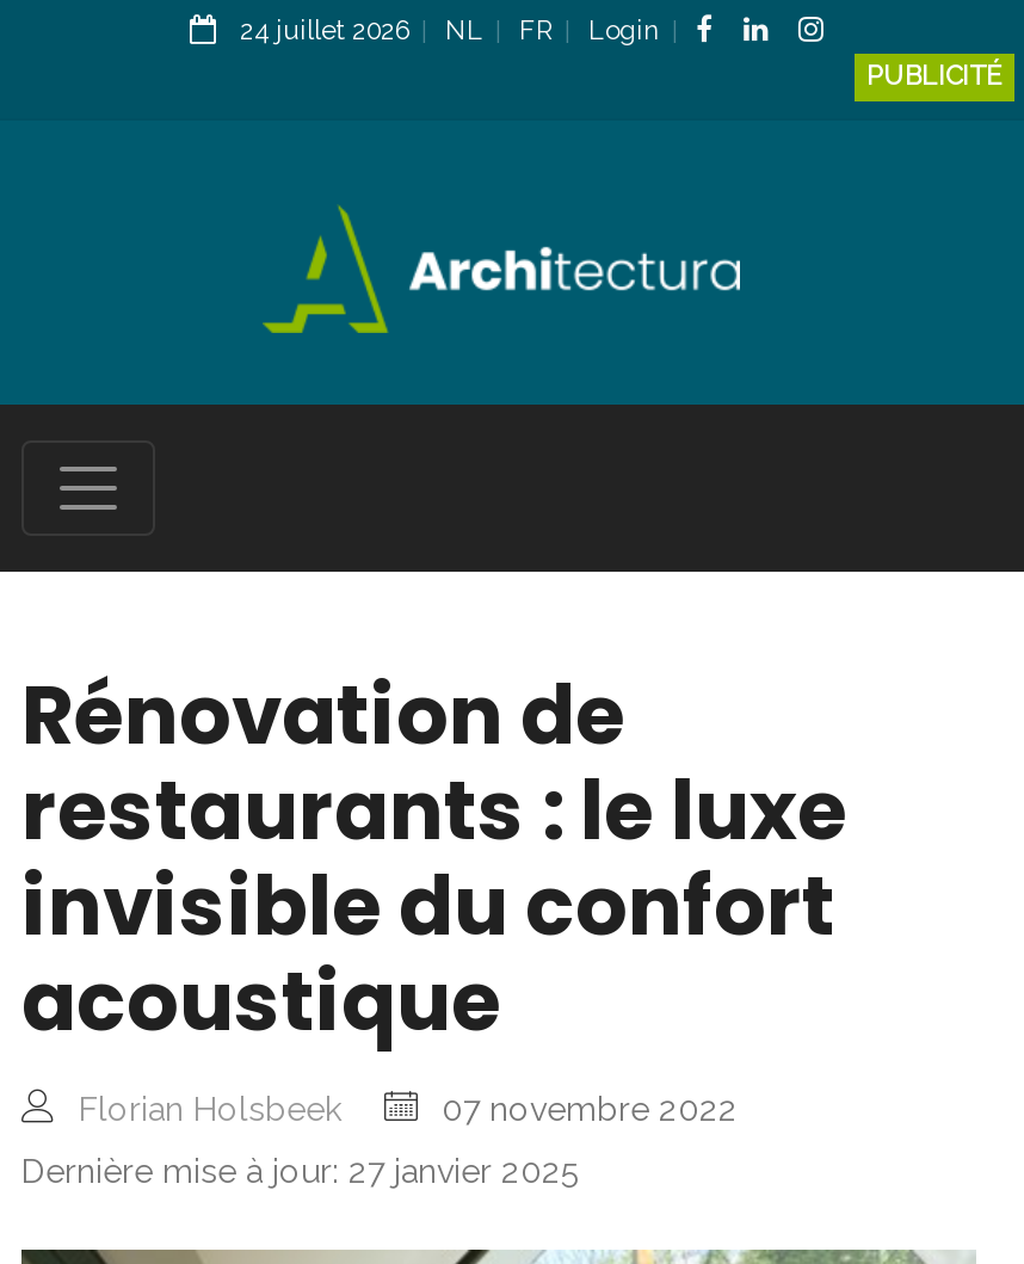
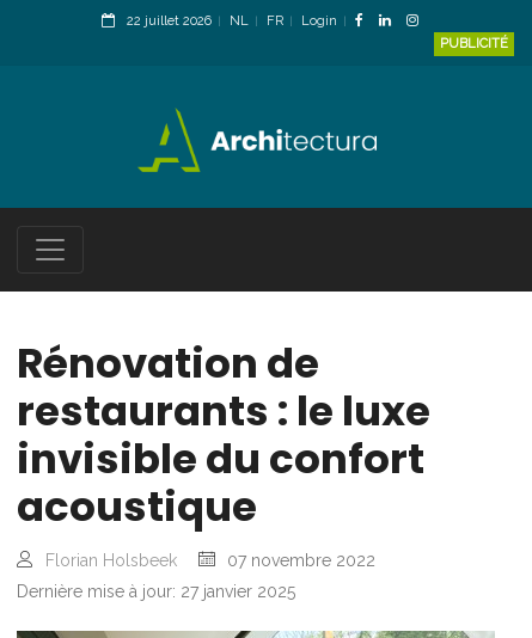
[240,16,660,47] 24 juillet 2026 NL FR Login -> [126,13,337,29] 22 juillet 2026 NL FR Login

